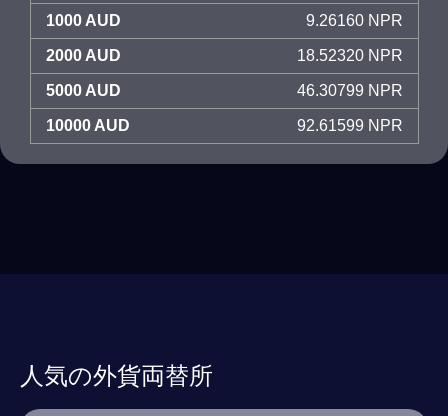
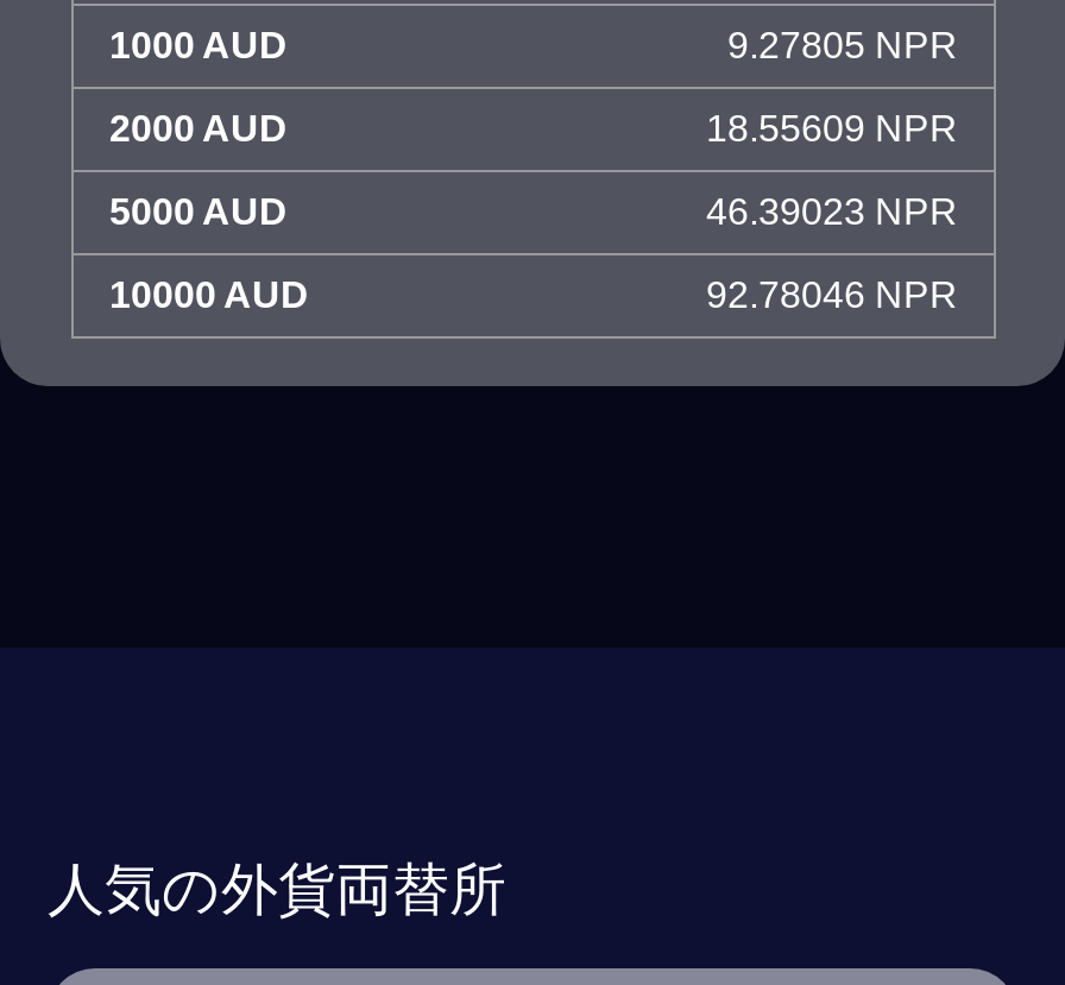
[306,12,403,29] 9.26160 NPR -> [727,25,958,65] 9.27805 NPR
[297,47,403,64] 18.52320 NPR -> [706,108,958,149] 18.55609 NPR
[297,82,403,99] 46.30799 NPR -> [706,191,958,232] 46.39023 NPR
[297,117,403,134] 92.61599 NPR -> [706,274,958,315] 92.78046 NPR

